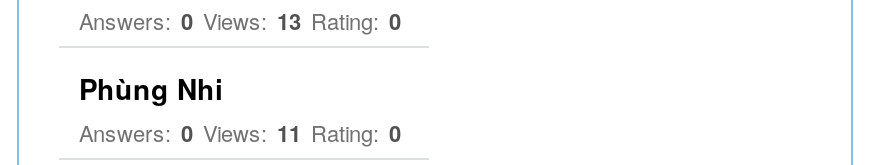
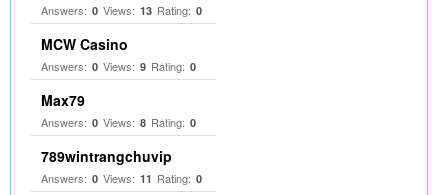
[79,68,223,108] Phùng Nhi -> [41,34,196,166] MCW Casino | Answers: 0 Views: 9 Rating: 0 | Max79 | Answers: 0 Views: 8 Rating: 0 | 789wintrangchuvip

